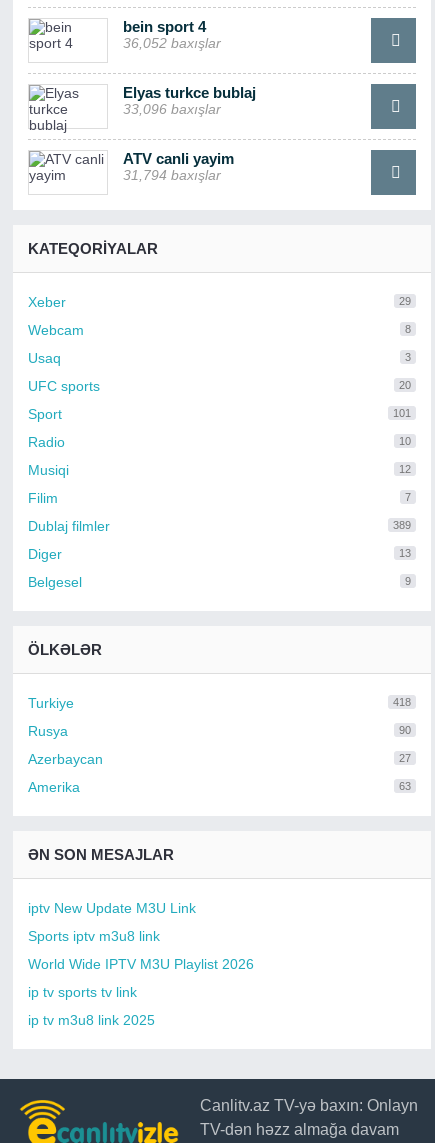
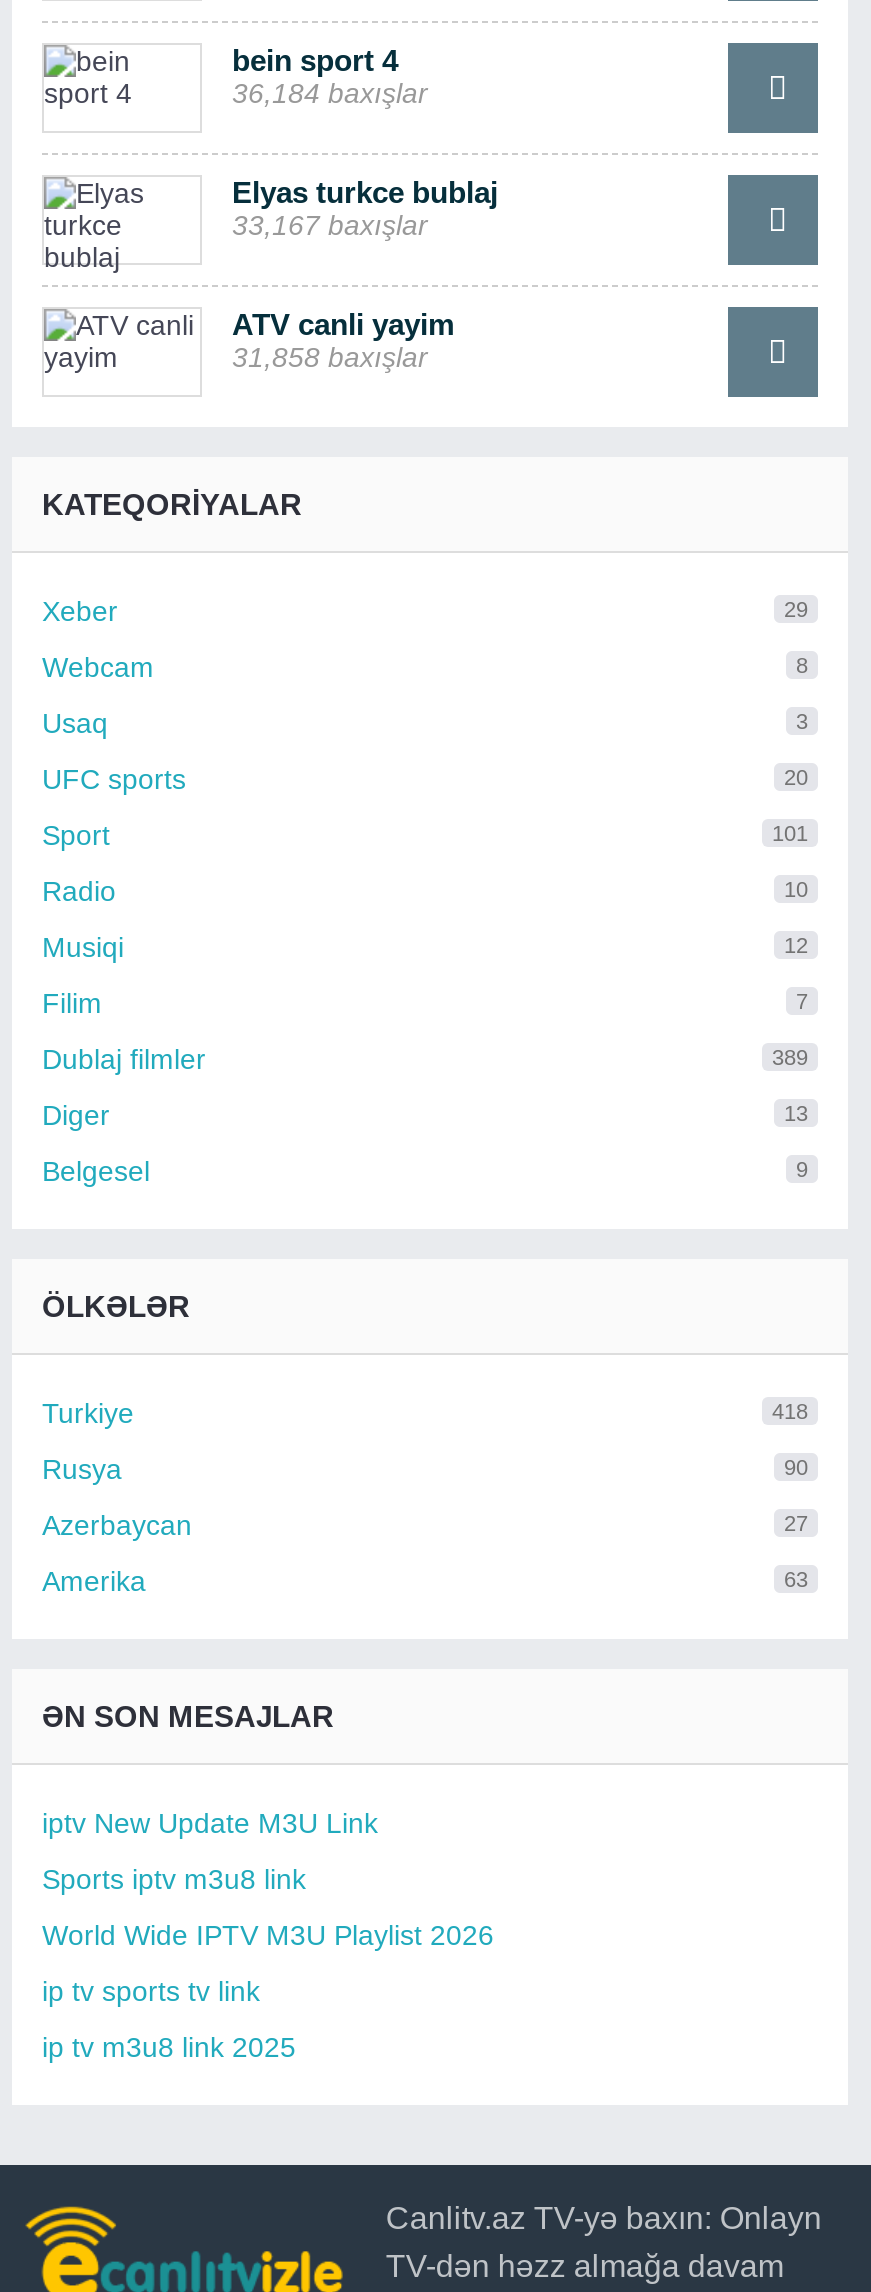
[123,35,221,51] 36,052 baxışlar -> [232,76,428,108] 36,184 baxışlar
[123,101,221,117] 33,096 baxışlar -> [232,208,428,240] 33,167 baxışlar
[123,167,221,183] 31,794 baxışlar -> [232,340,428,372] 31,858 baxışlar

